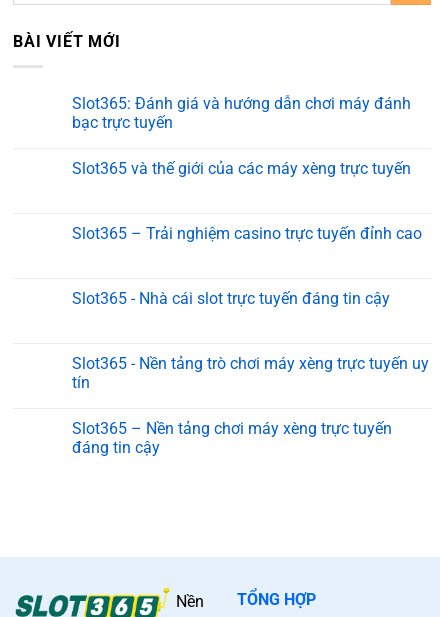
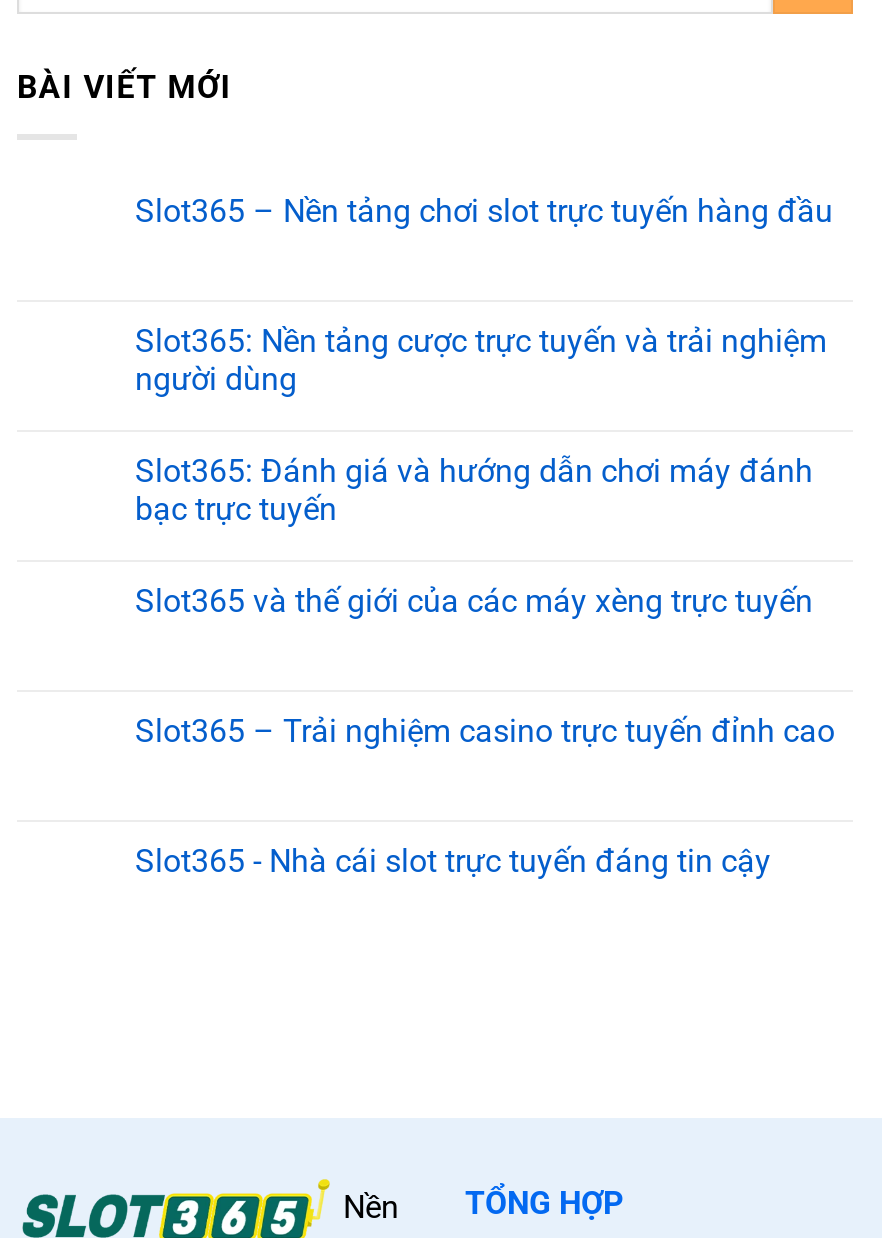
none -> [135,192,833,398] Slot365 – Nền tảng chơi slot trực tuyến hàng đầu | Slot365: Nền tảng cược trực tuyến và trải nghiệm | người dùng
moved [72,94,422,308] -> [135,452,835,880]: Slot365: Đánh giá và hướng dẫn chơi máy đánh | bạc trực tuyến | Slot365 và thế giới của các máy xèng trực tuyến | Slot365 – Trải nghiệm casino trực tuyến đỉnh cao | Slot365 - Nhà cái slot trực tuyến đáng tin cậy
[72,354,429,457] Slot365 - Nền tảng trò chơi máy xèng trực tuyến uy | tín | Slot365 – Nền tảng chơi máy xèng trực tuyến | đáng tin cậy -> none

